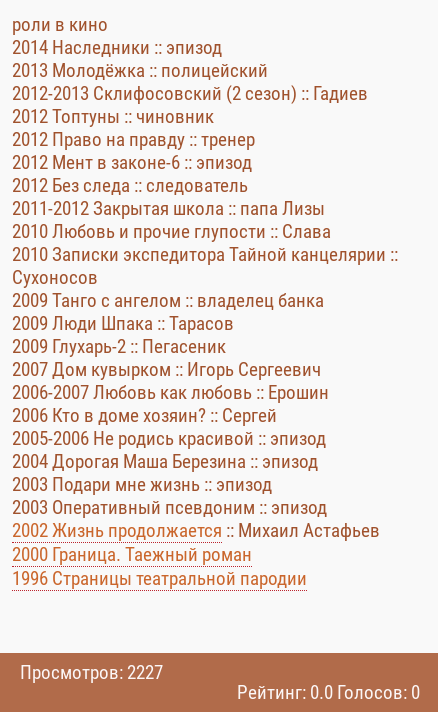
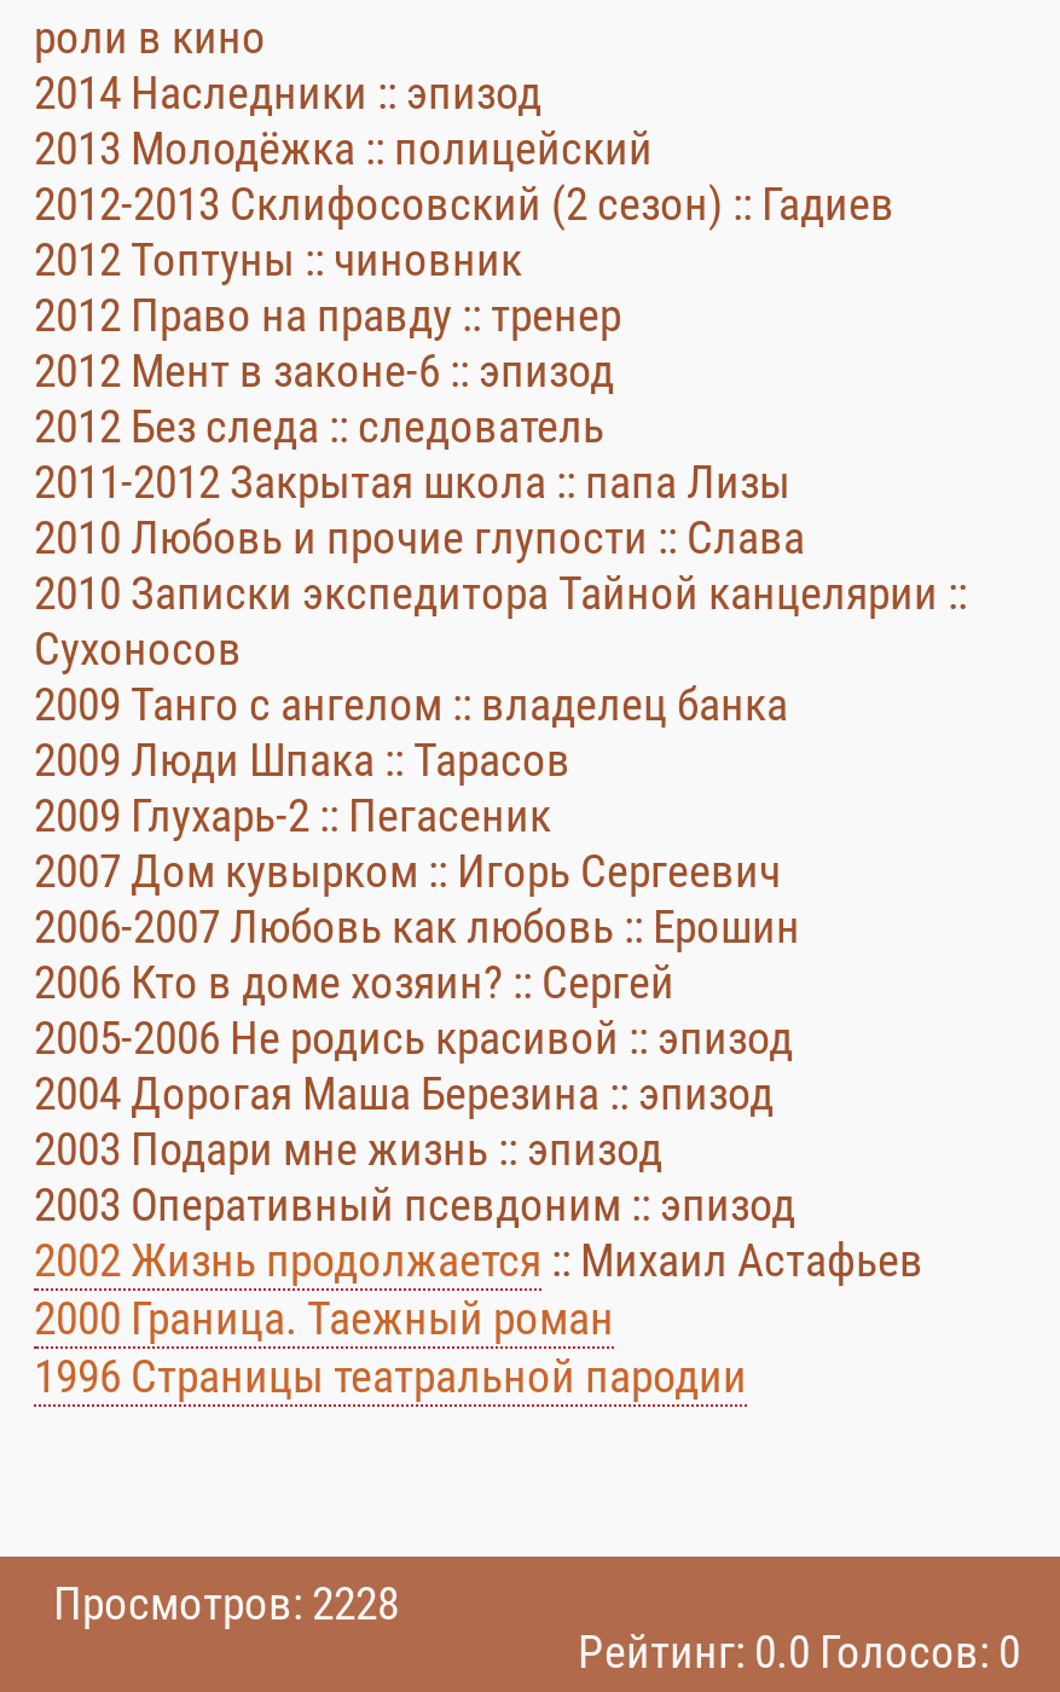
[20,661,163,684] Просмотров: 2227 -> [53,1576,399,1632] Просмотров: 2228

